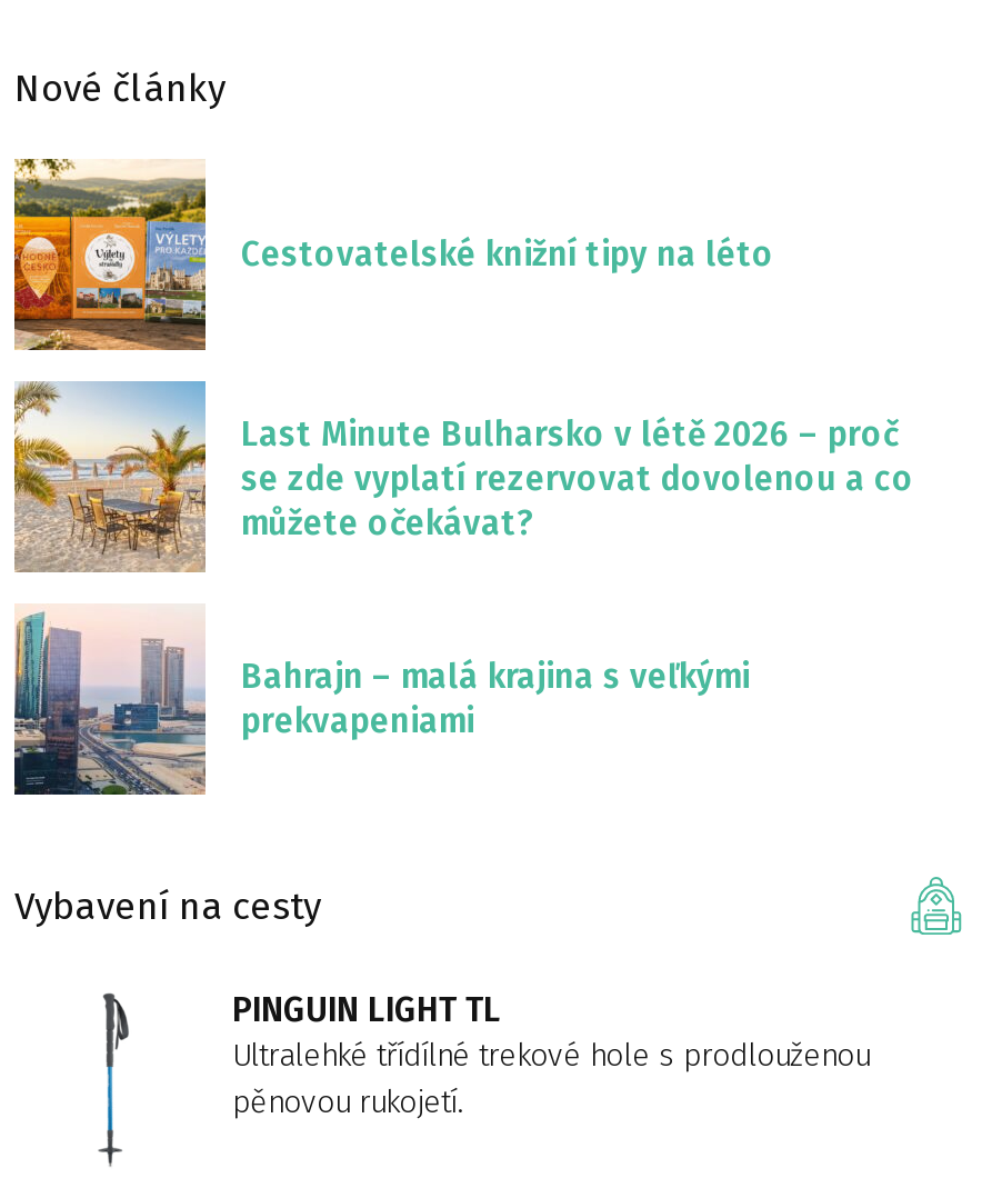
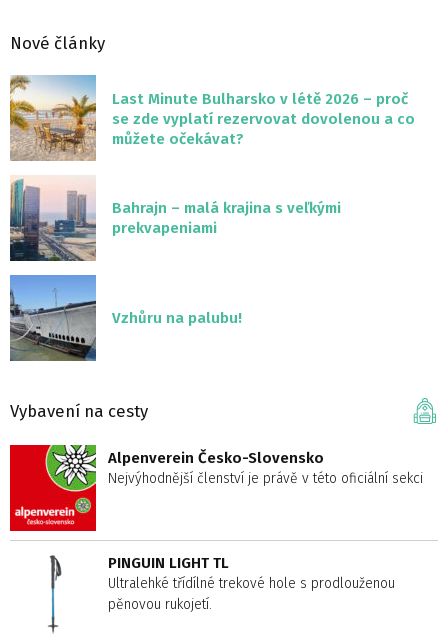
[12,159,774,350] [image] | Cestovatelské knižní tipy na léto -> none
moved [10,379,914,742] -> [8,74,415,237]: [image] | Last Minute Bulharsko v létě 2026 – proč | se zde vyplatí rezervovat dovolenou a co | můžete očekávat? | Bahrajn – malá krajina s veľkými | prekvapeniami
none -> [9,274,242,362] [image] | Vzhůru na palubu!
none -> [9,444,423,532] [image] | Alpenverein Česko-Slovensko | Nejvýhodnější členství je právě v této oficiální sekci

